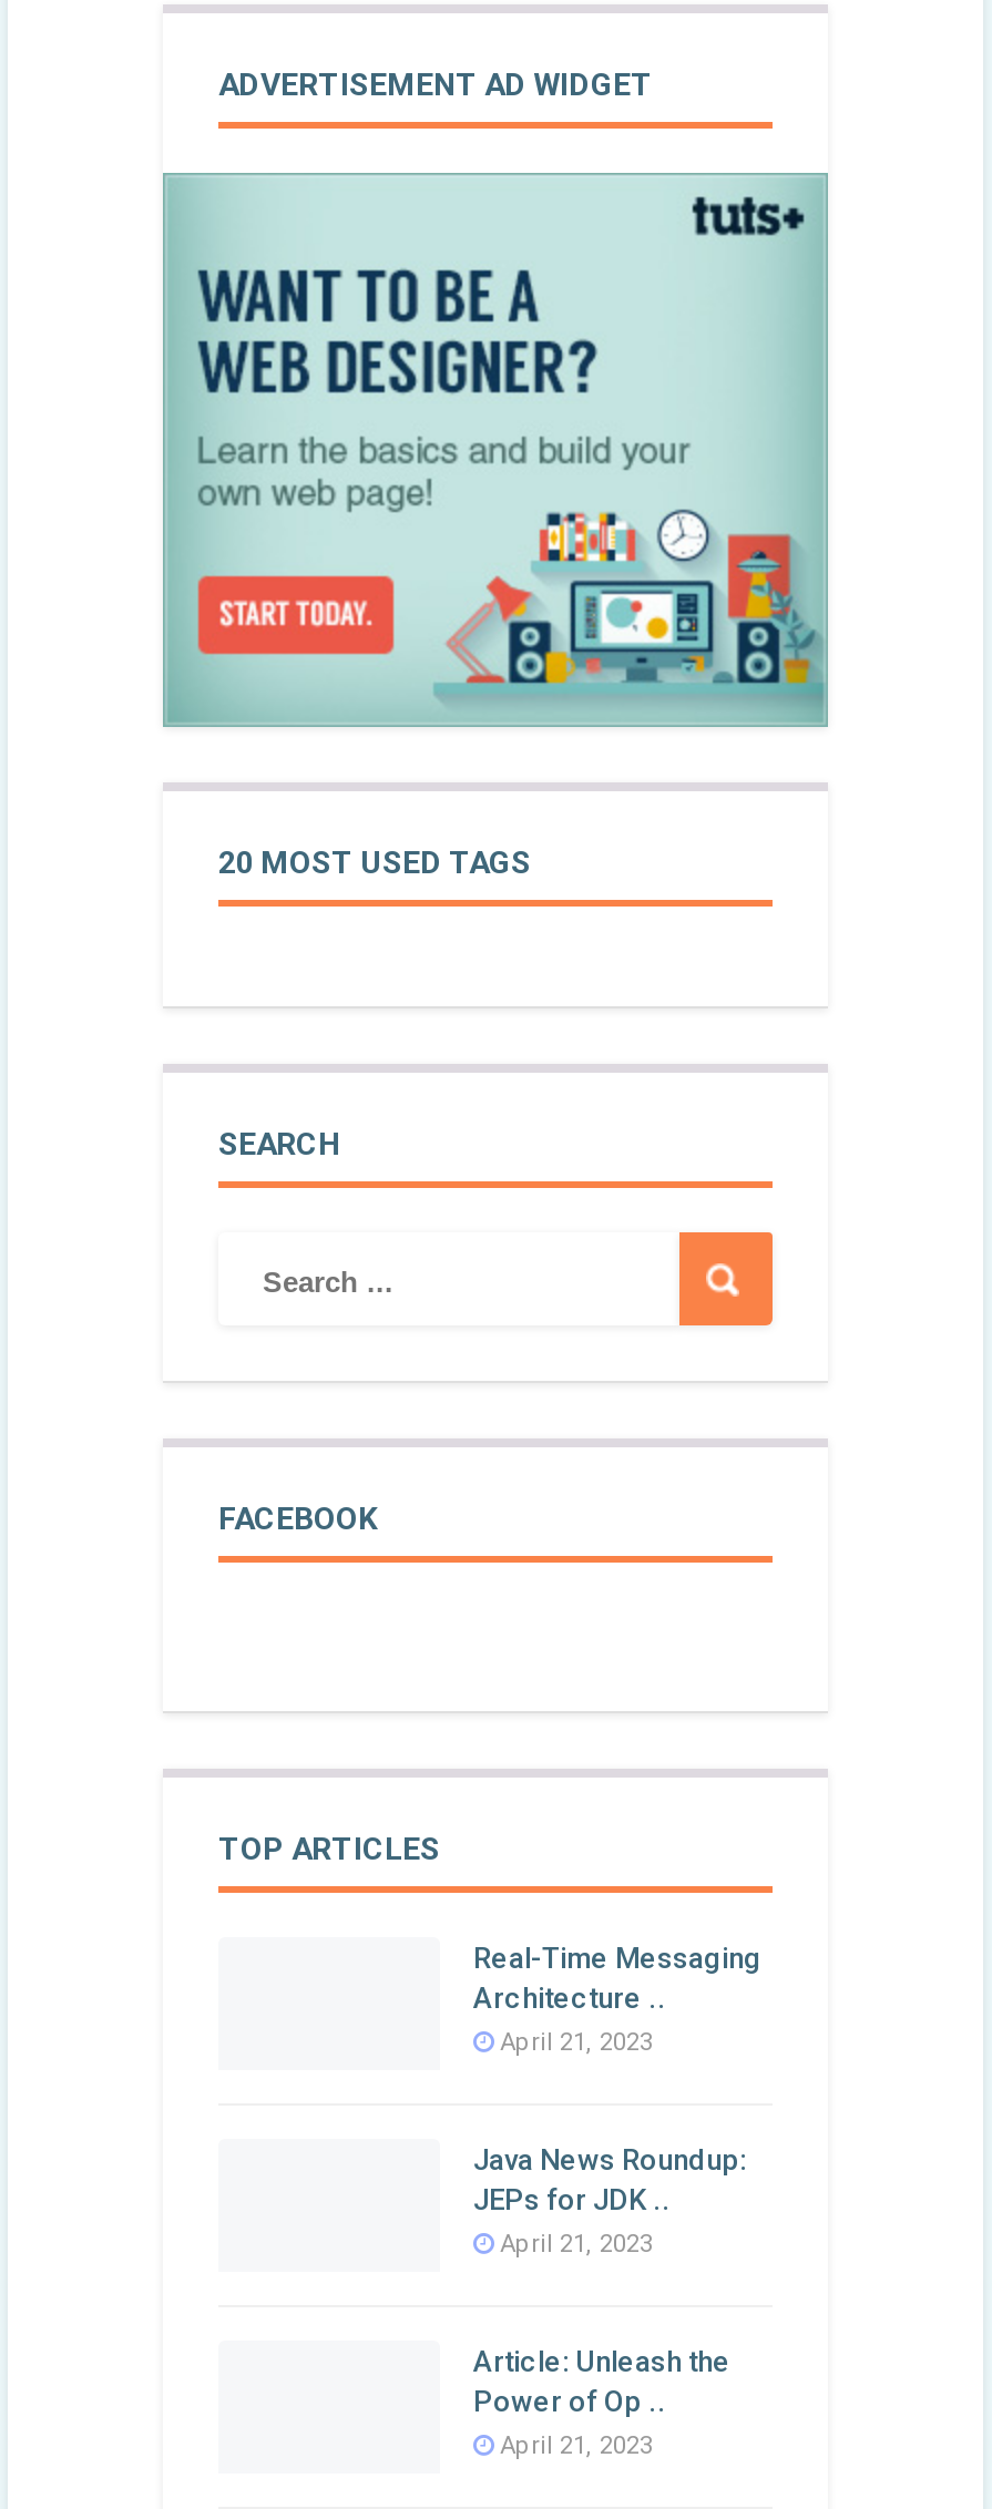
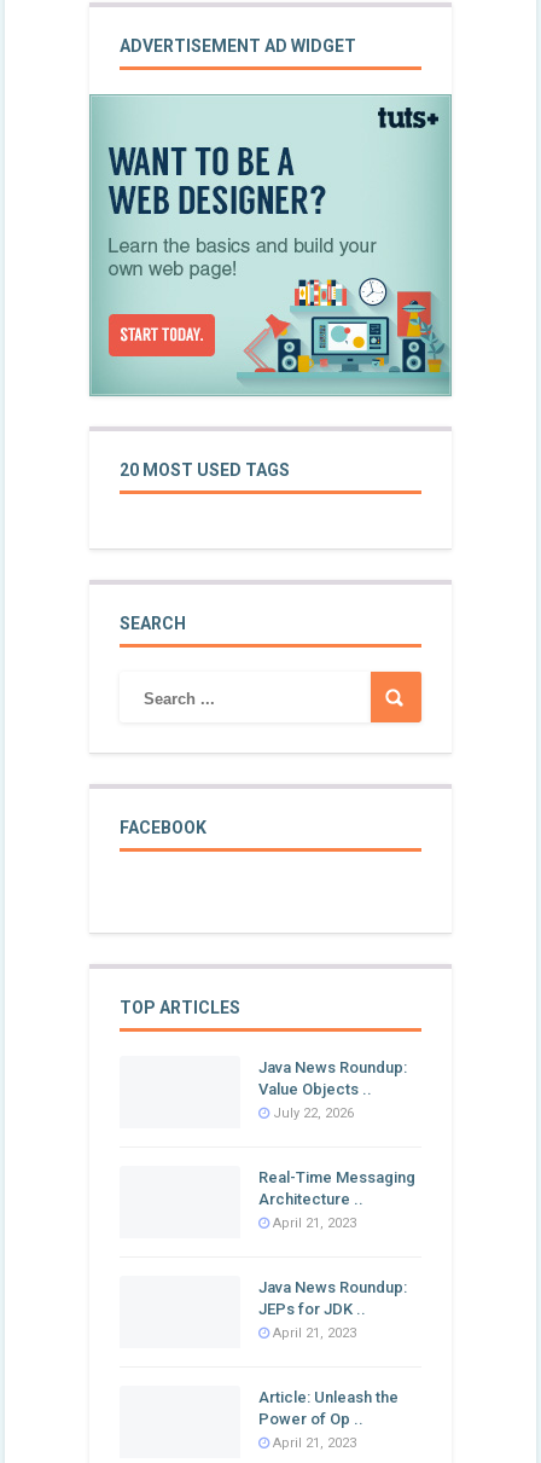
none -> [258,1058,407,1121] Java News Roundup: | Value Objects .. | July 22, 2026

